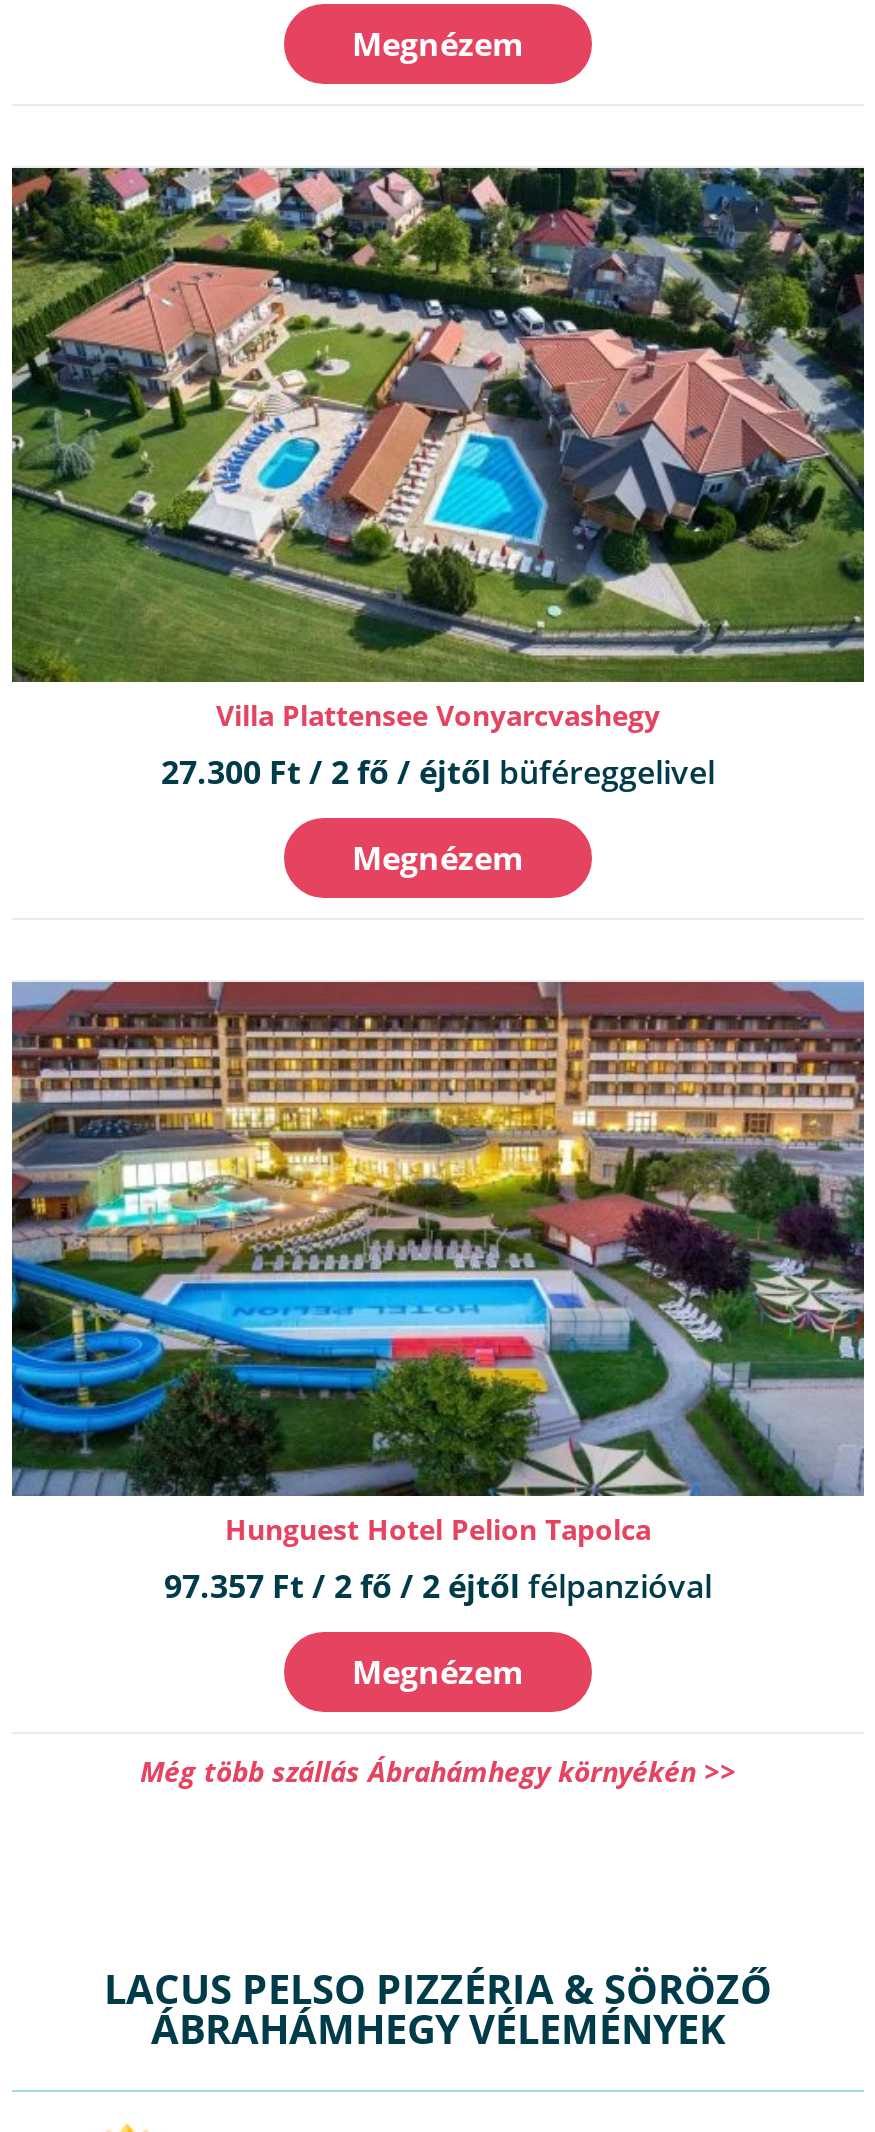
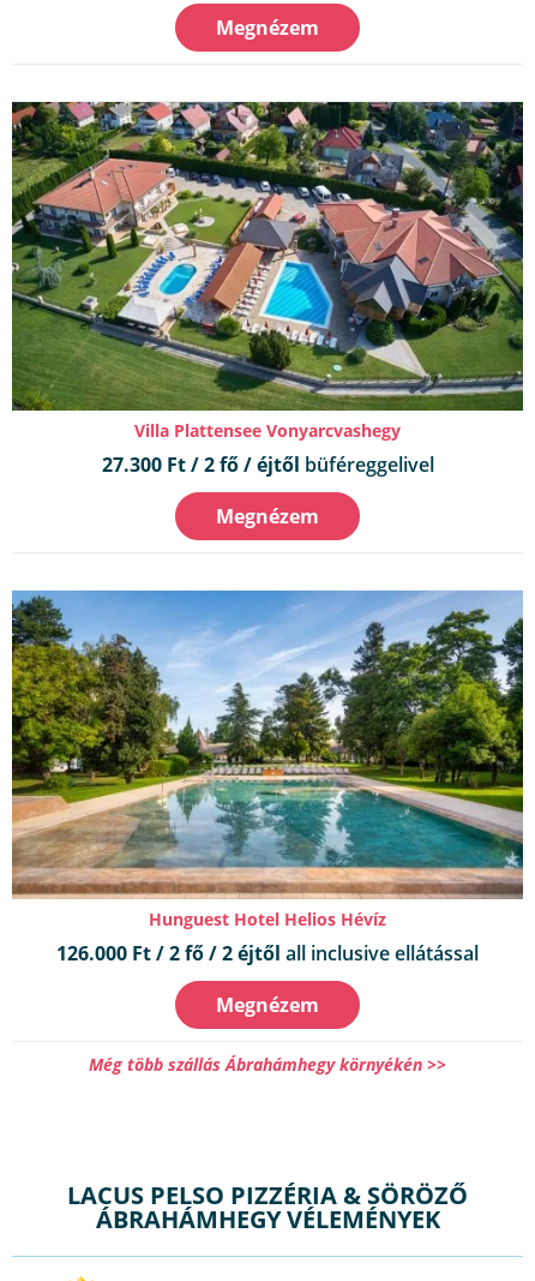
[10,980,866,1608] [image] | Hunguest Hotel Pelion Tapolca | 97.357 Ft / 2 fő / 2 éjtől félpanzióval -> [11,589,524,967] [image] | Hunguest Hotel Helios Hévíz | 126.000 Ft / 2 fő / 2 éjtől all inclusive ellátással

